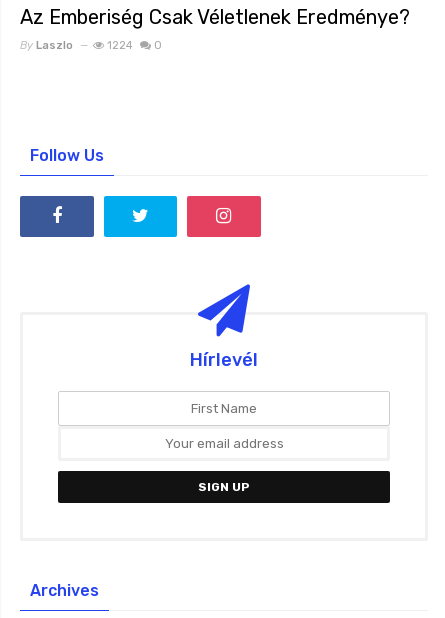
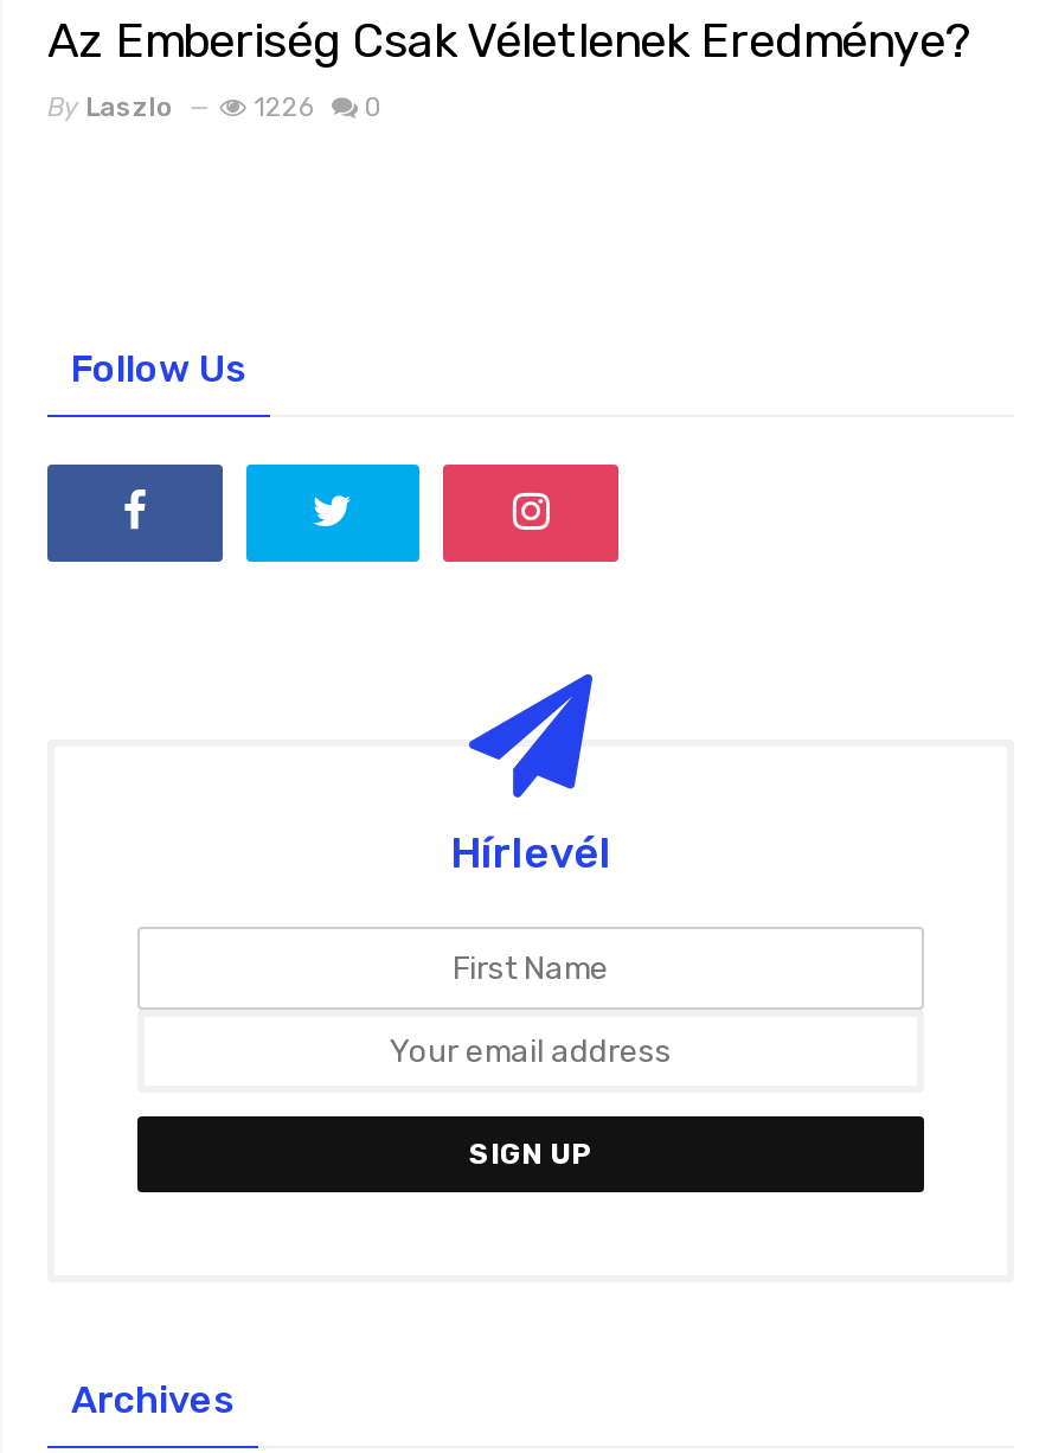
[107,39,162,52] 1224 0 -> [254,93,384,123] 1226 0

